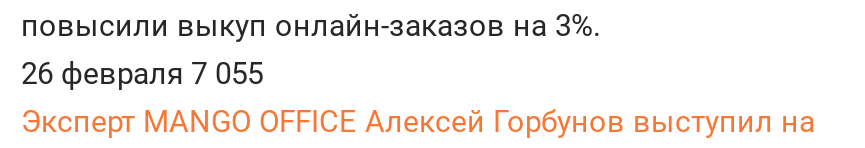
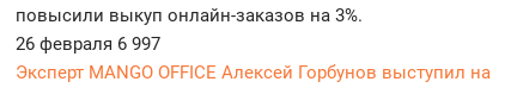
[21,57,263,93] 26 февраля 7 055 -> [16,34,160,55] 26 февраля 6 997

